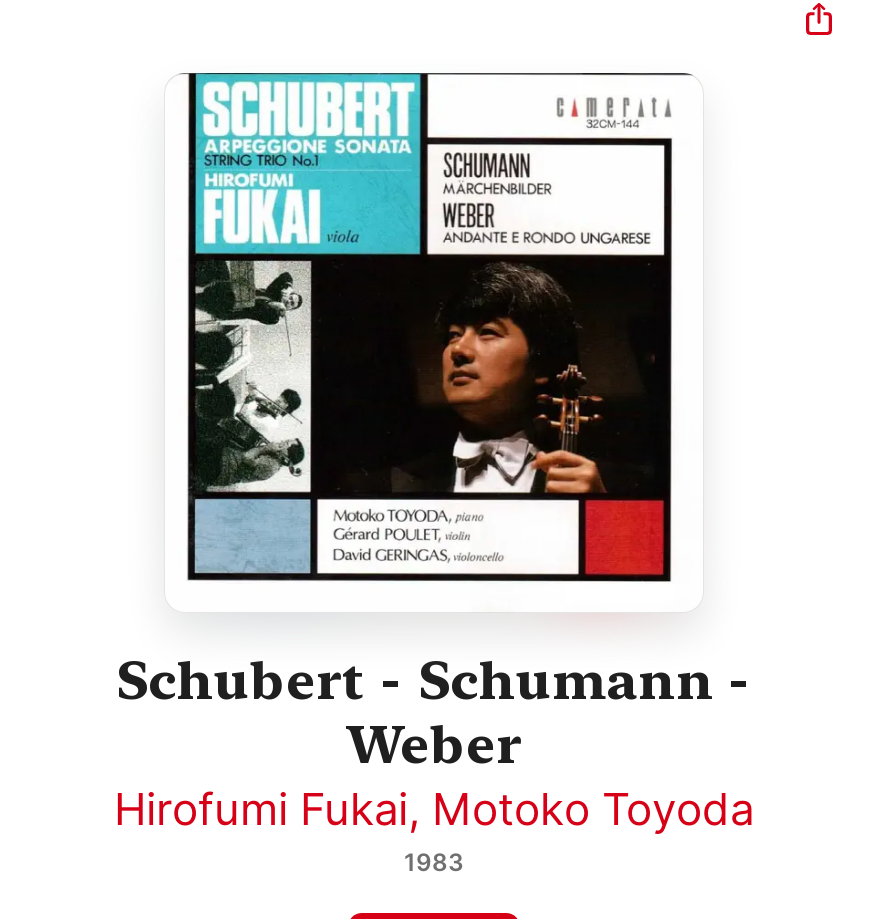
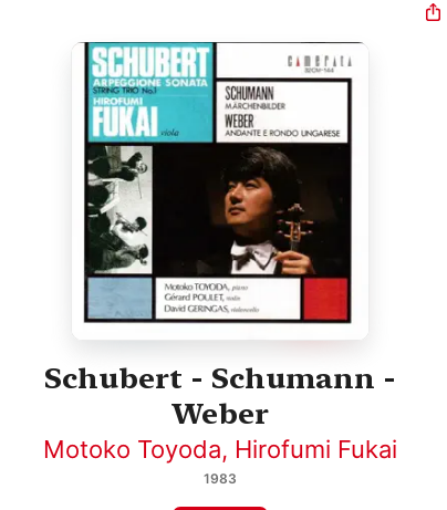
[114,784,754,836] Hirofumi Fukai, Motoko Toyoda -> [43,435,397,464] Motoko Toyoda, Hirofumi Fukai

